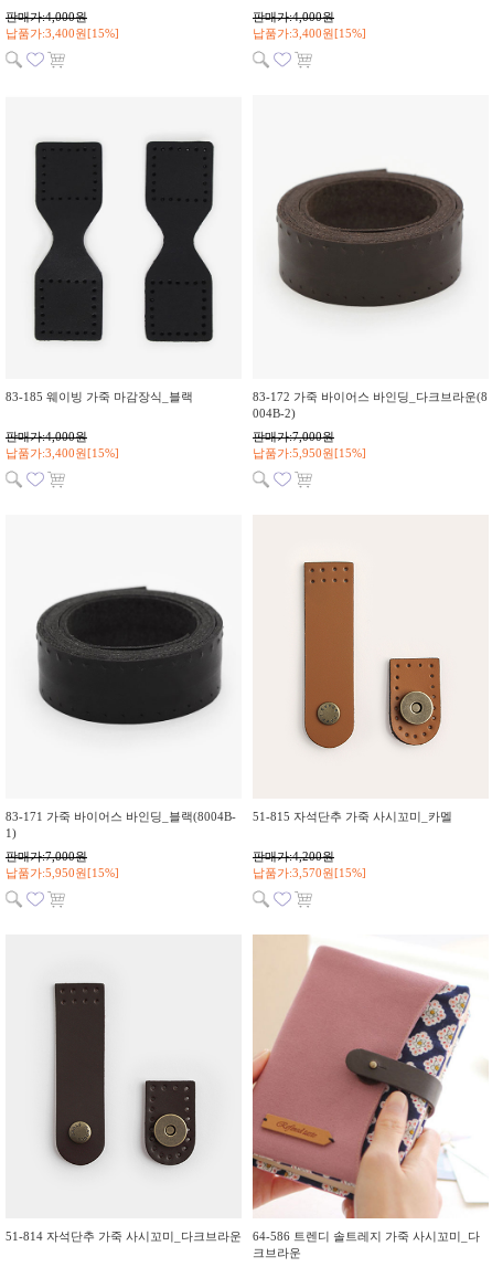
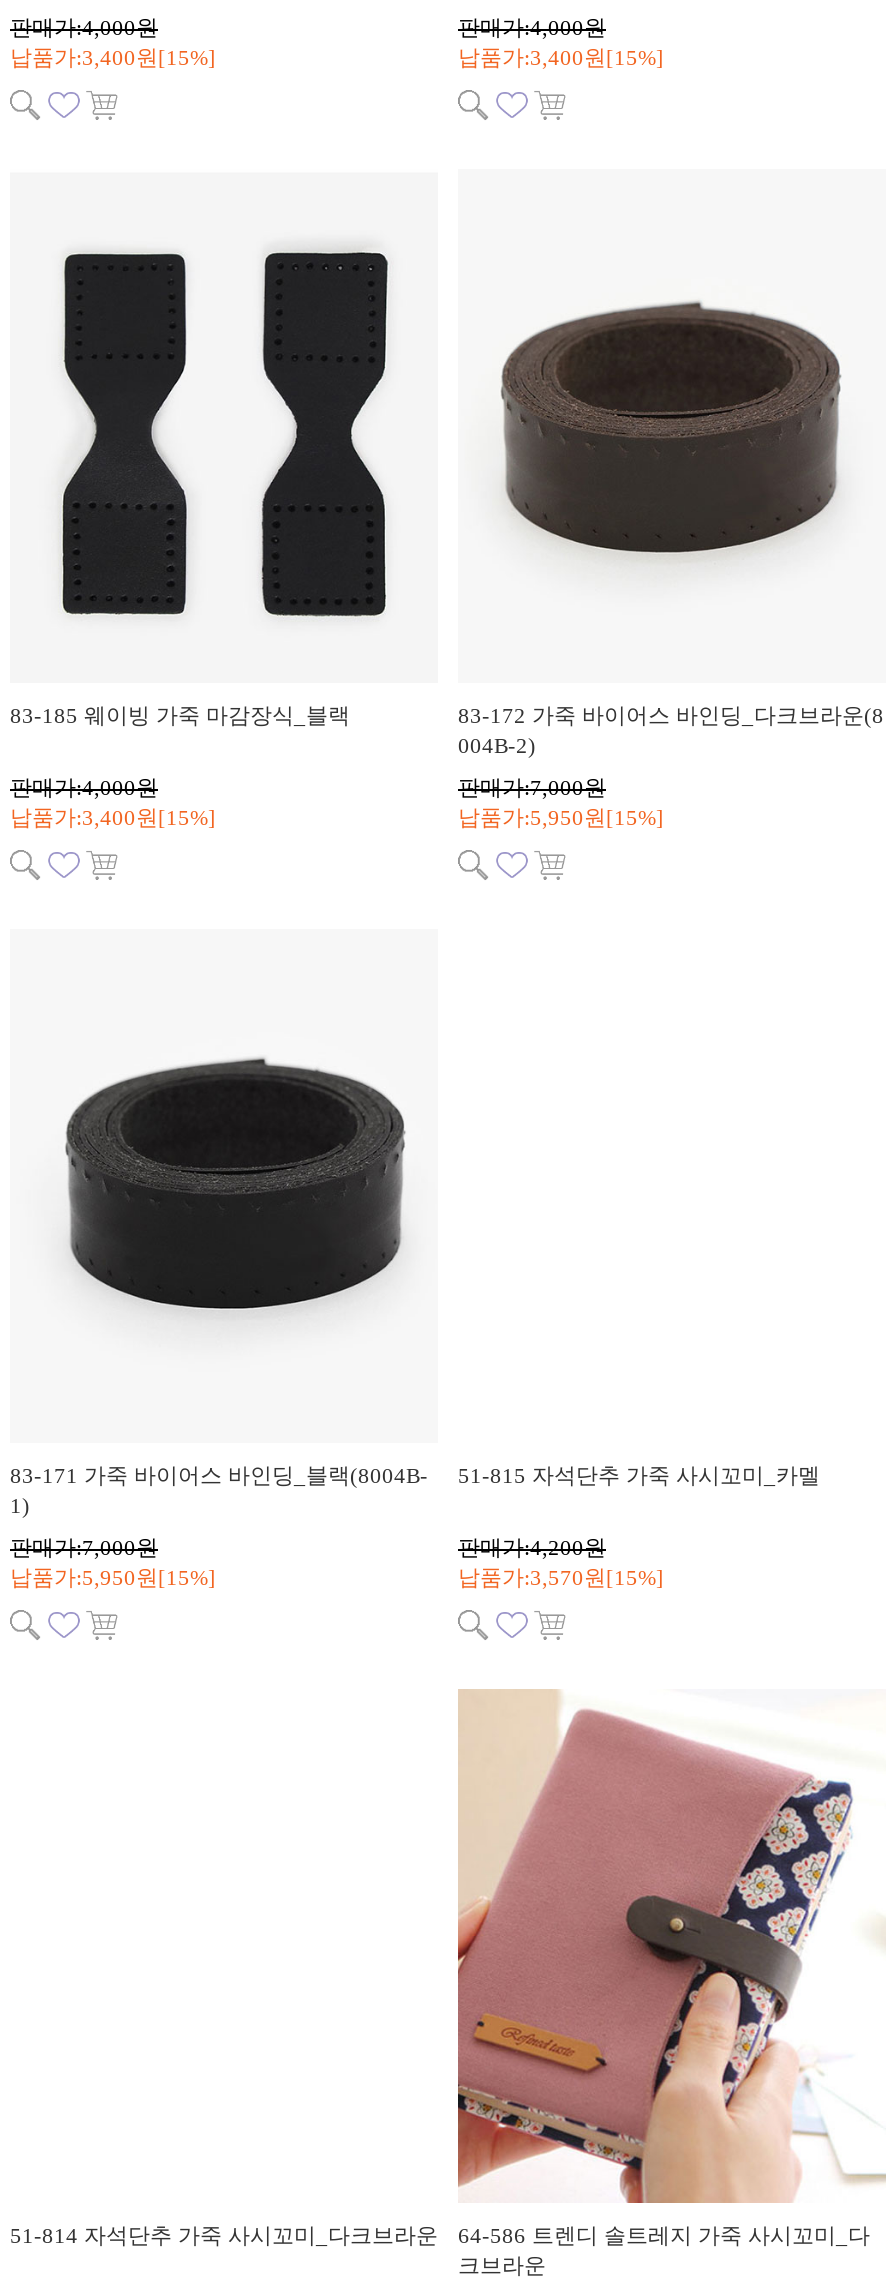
[293,560,362,754] [image] -> none
[378,656,443,751] [image] -> none
[43,981,113,1173] [image] -> none
[128,1078,203,1173] [image] -> none

